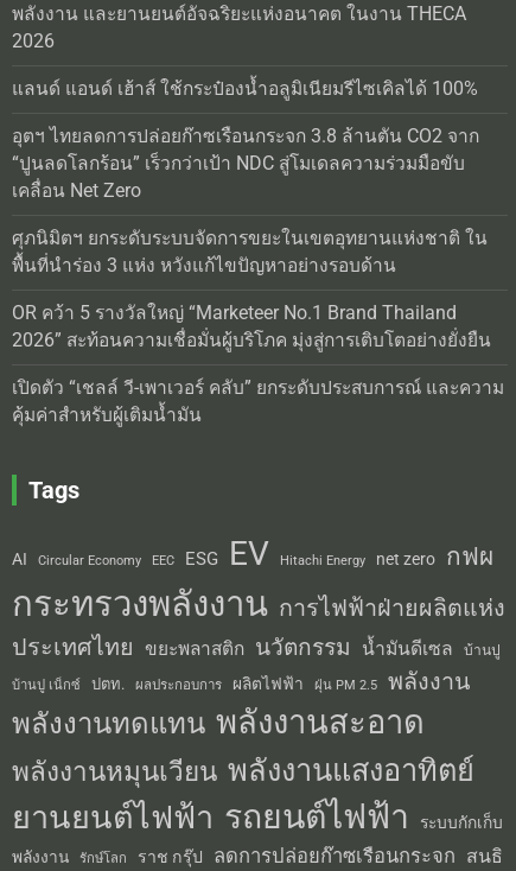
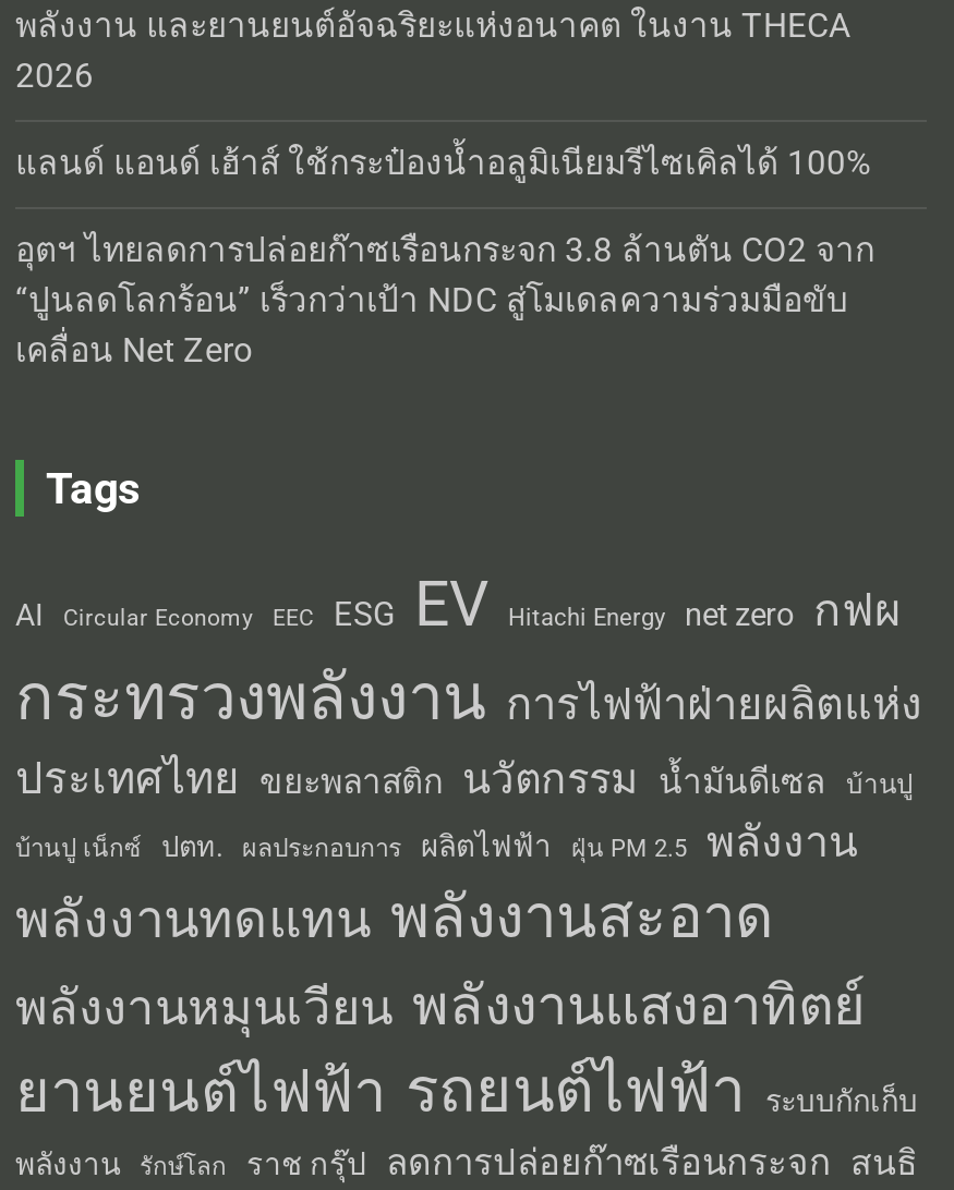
[12,228,504,426] ศุภนิมิตฯ ยกระดับระบบจัดการขยะในเขตอุทยานแห่งชาติ ใน | พื้นที่นำร่อง 3 แห่ง หวังแก้ไขปัญหาอย่างรอบด้าน | OR คว้า 5 รางวัลใหญ่ “Marketeer No.1 Brand Thailand | 2026” สะท้อนความเชื่อมั่นผู้บริโภค มุ่งสู่การเติบโตอย่างยั่งยืน | เปิดตัว “เชลล์ วี-เพาเวอร์ คลับ” ยกระดับประสบการณ์ และความ | คุ้มค่าสำหรับผู้เติมน้ำมัน -> none

